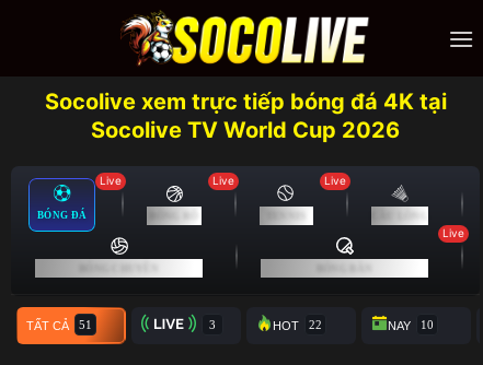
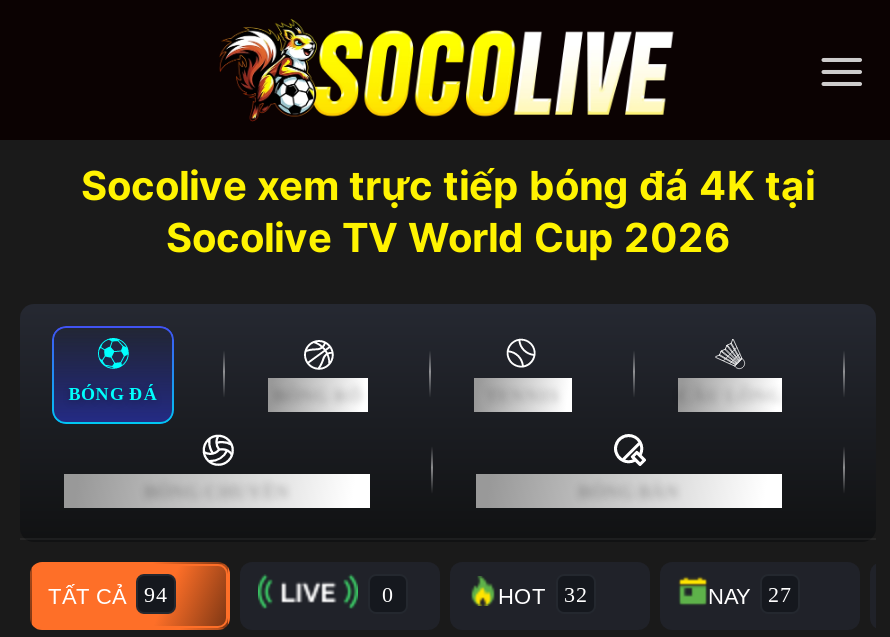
[100,174,122,187] Live -> none
[212,174,234,187] Live -> none
[324,174,346,187] Live -> none
[443,226,465,240] Live -> none

